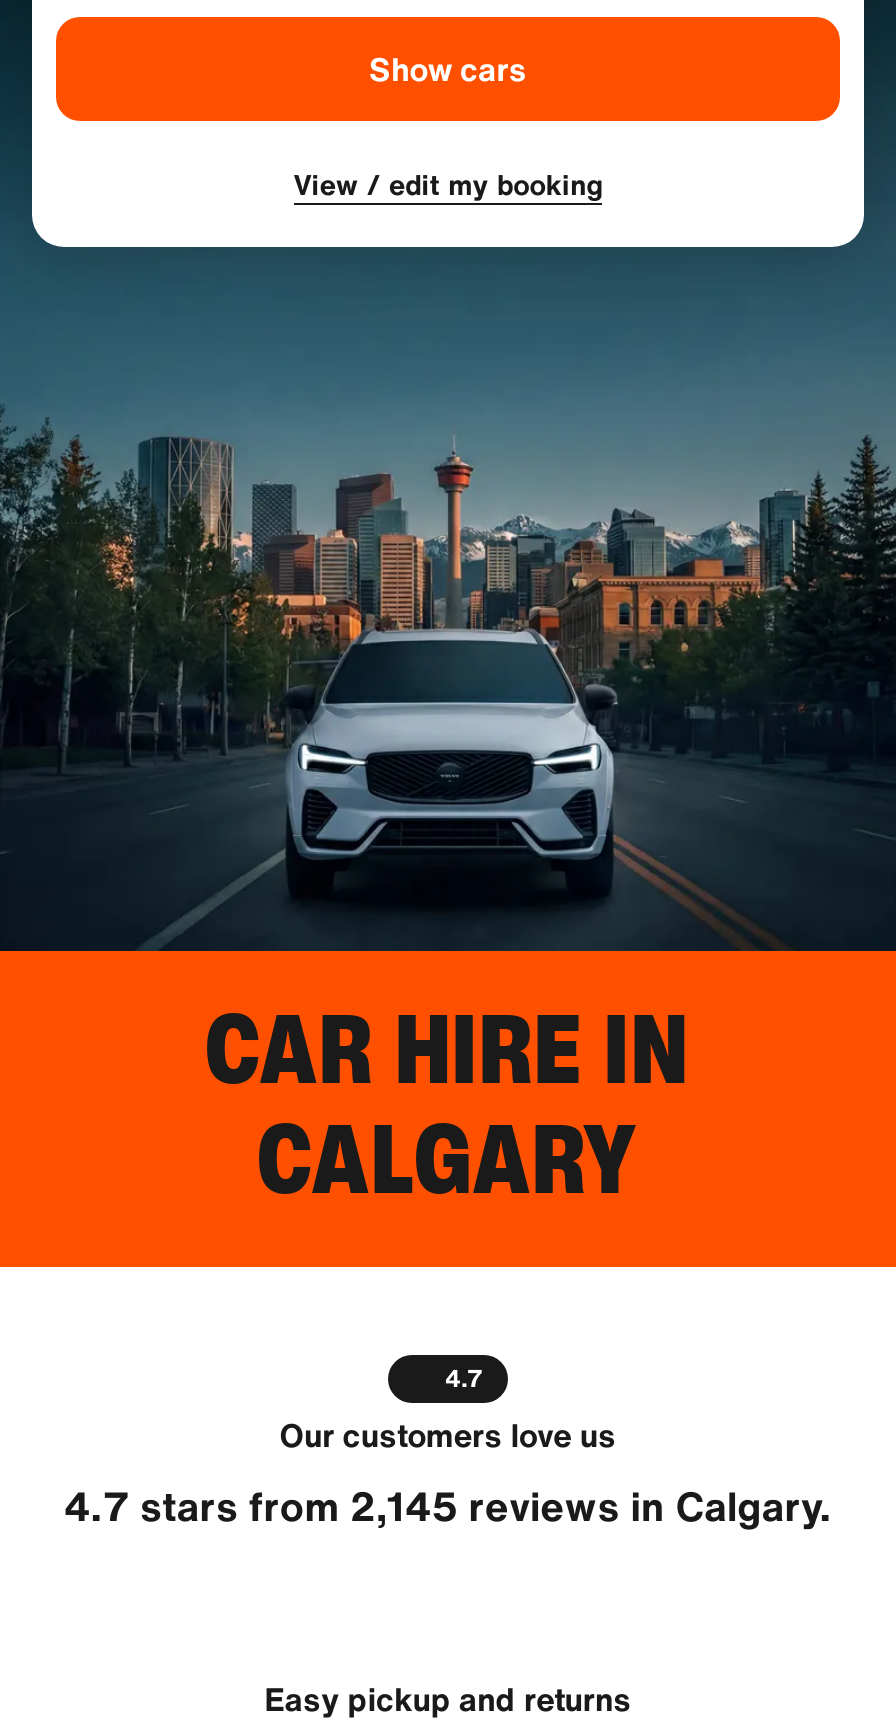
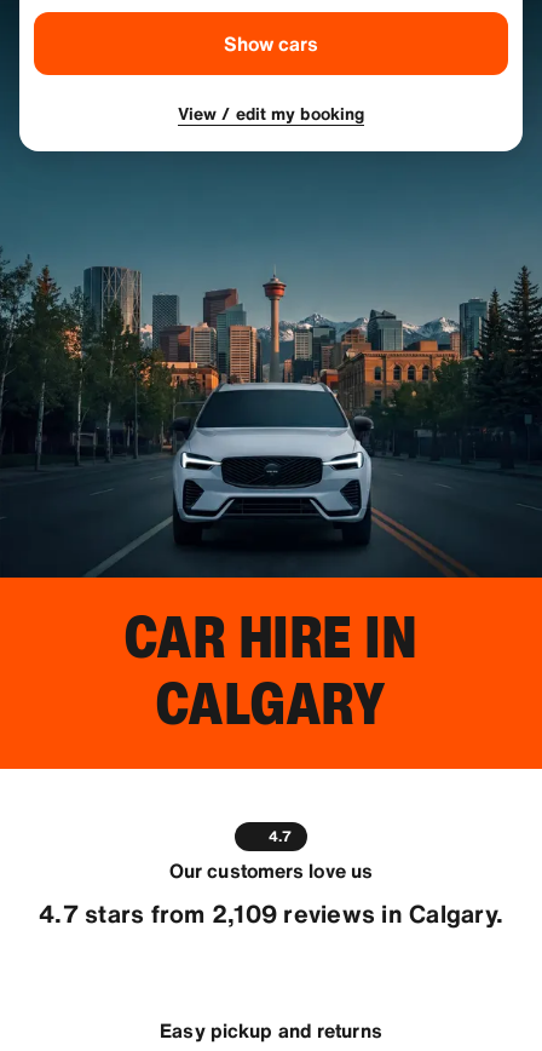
[64,1477,832,1535] 4.7 stars from 2,145 reviews in Calgary. -> [39,896,503,931] 4.7 stars from 2,109 reviews in Calgary.

